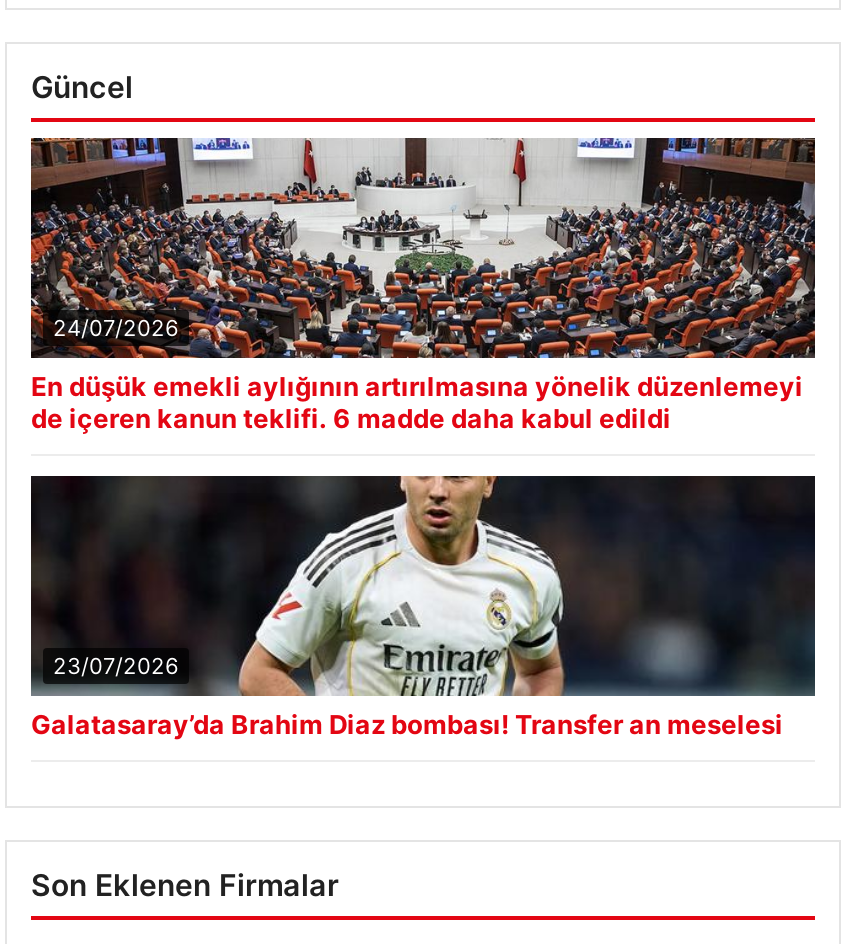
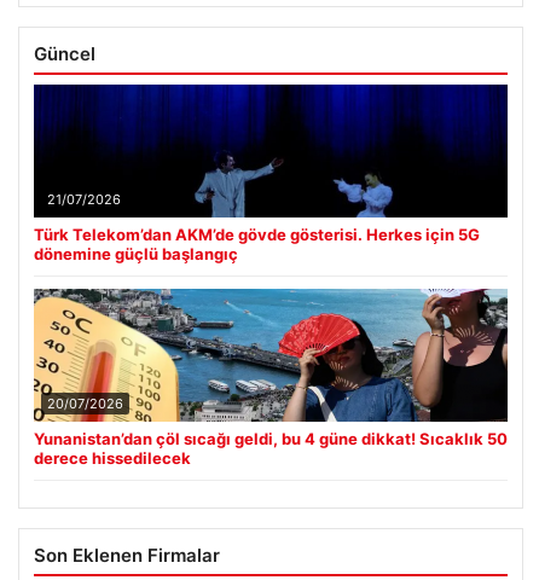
[29,136,817,354] [image] | 24/07/2026 -> [33,83,508,215] [image] | 21/07/2026
[31,369,803,433] En düşük emekli aylığının artırılmasına yönelik düzenlemeyi | de içeren kanun teklifi. 6 madde daha kabul edildi -> [34,224,480,263] Türk Telekom’dan AKM’de gövde gösterisi. Herkes için 5G | dönemine güçlü başlangıç
[29,474,815,679] [image] | 23/07/2026 -> [33,288,509,419] [image] | 20/07/2026
[31,707,783,739] Galatasaray’da Brahim Diaz bombası! Transfer an meselesi -> [34,429,508,467] Yunanistan’dan çöl sıcağı geldi, bu 4 güne dikkat! Sıcaklık 50 | derece hissedilecek

